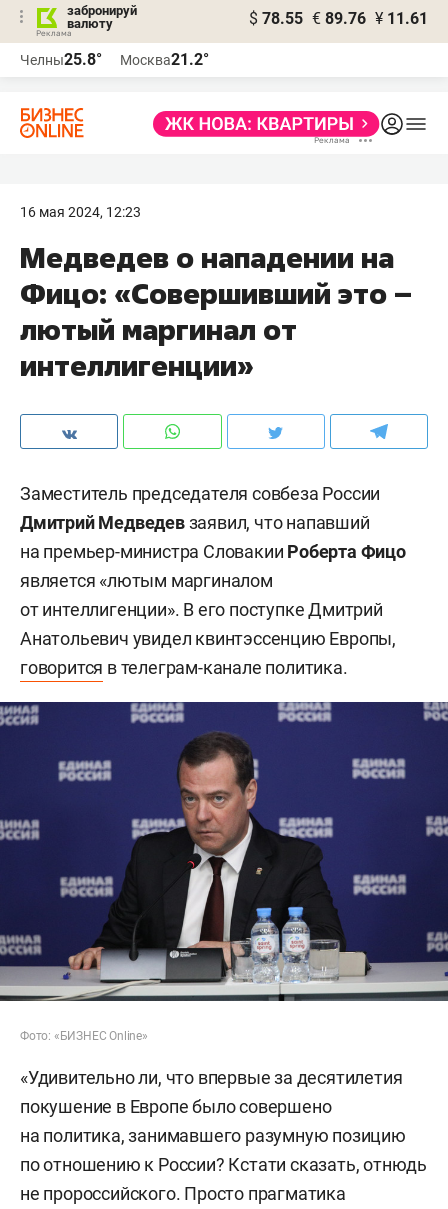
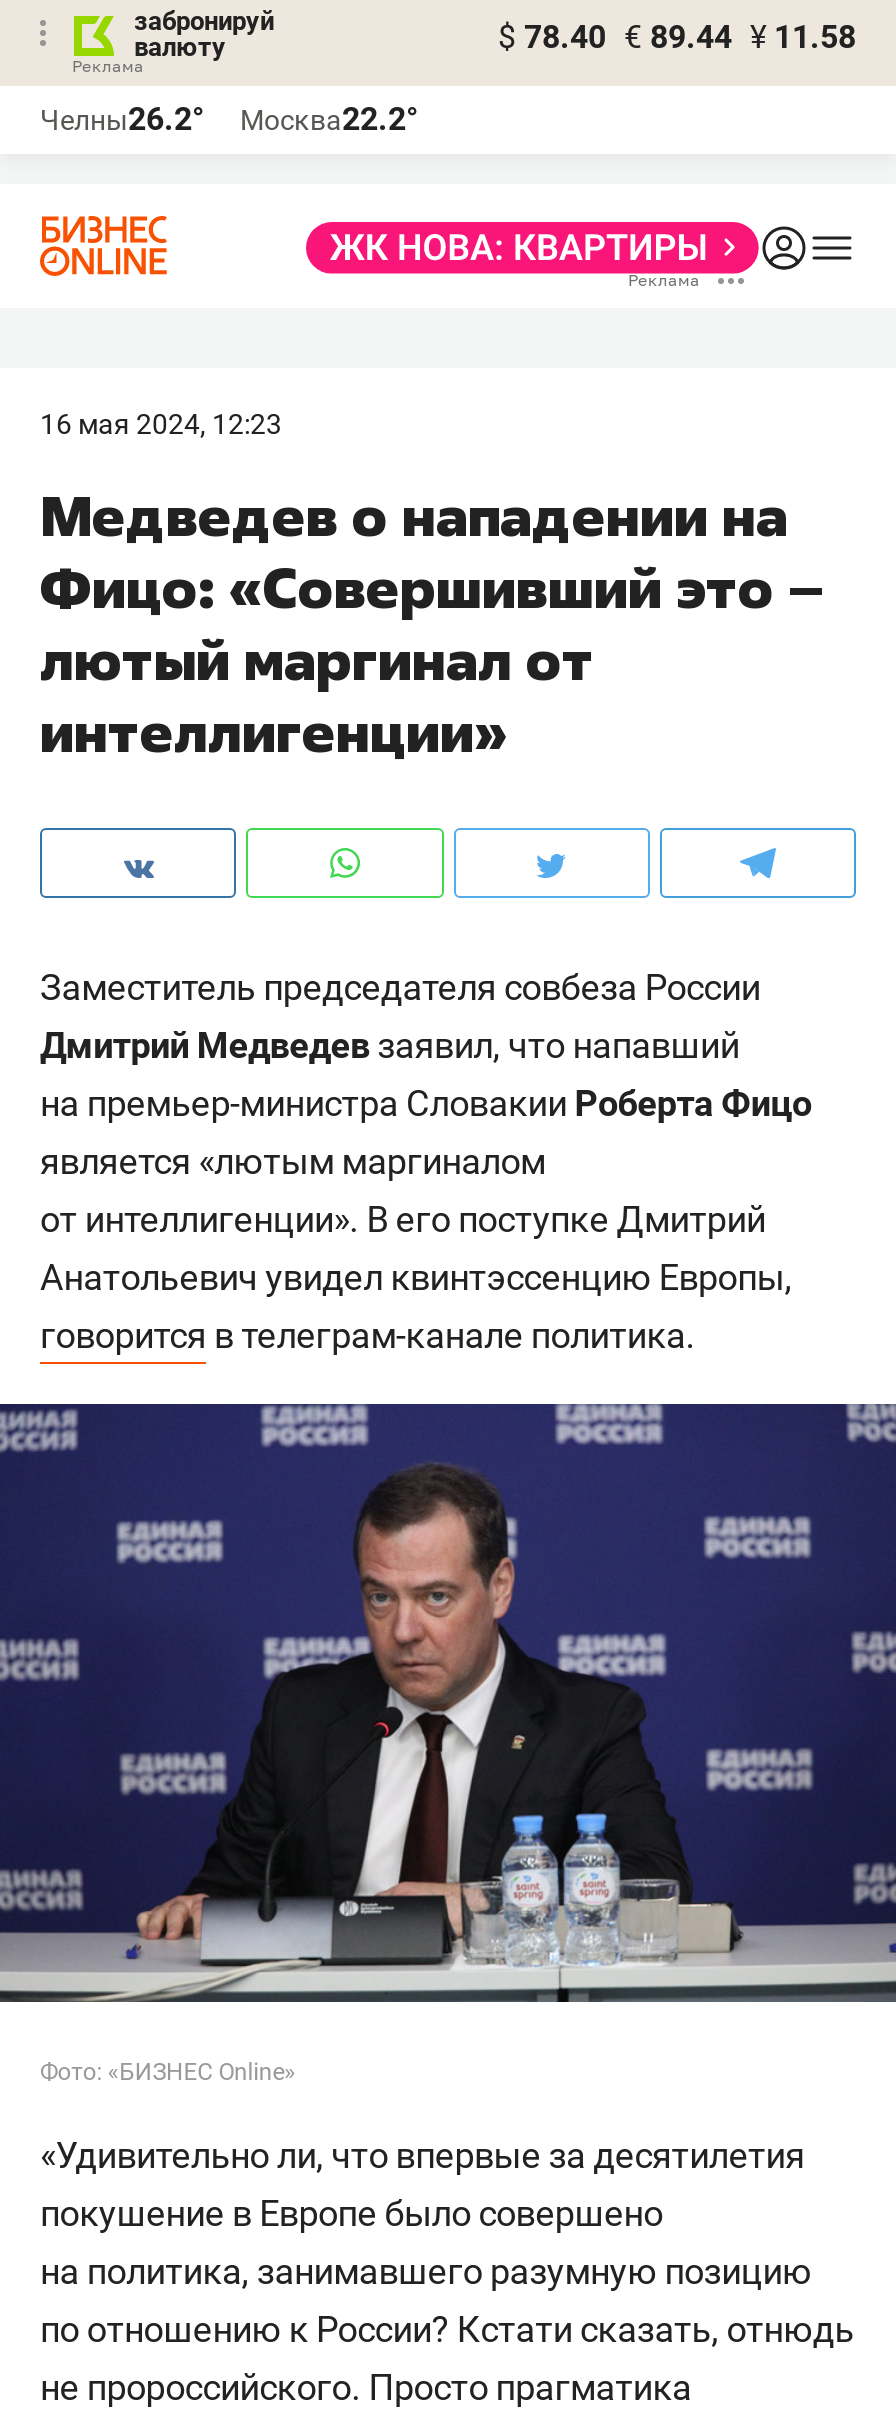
[249,9,428,28] $ 78.55 € 89.76 ¥ 11.61 -> [498,18,856,56] $ 78.40 € 89.44 ¥ 11.58
[20,50,102,69] Челны25.8° -> [40,100,204,138] Челны26.2°
[120,50,209,69] Москва21.2° -> [240,100,418,138] Москва22.2°

